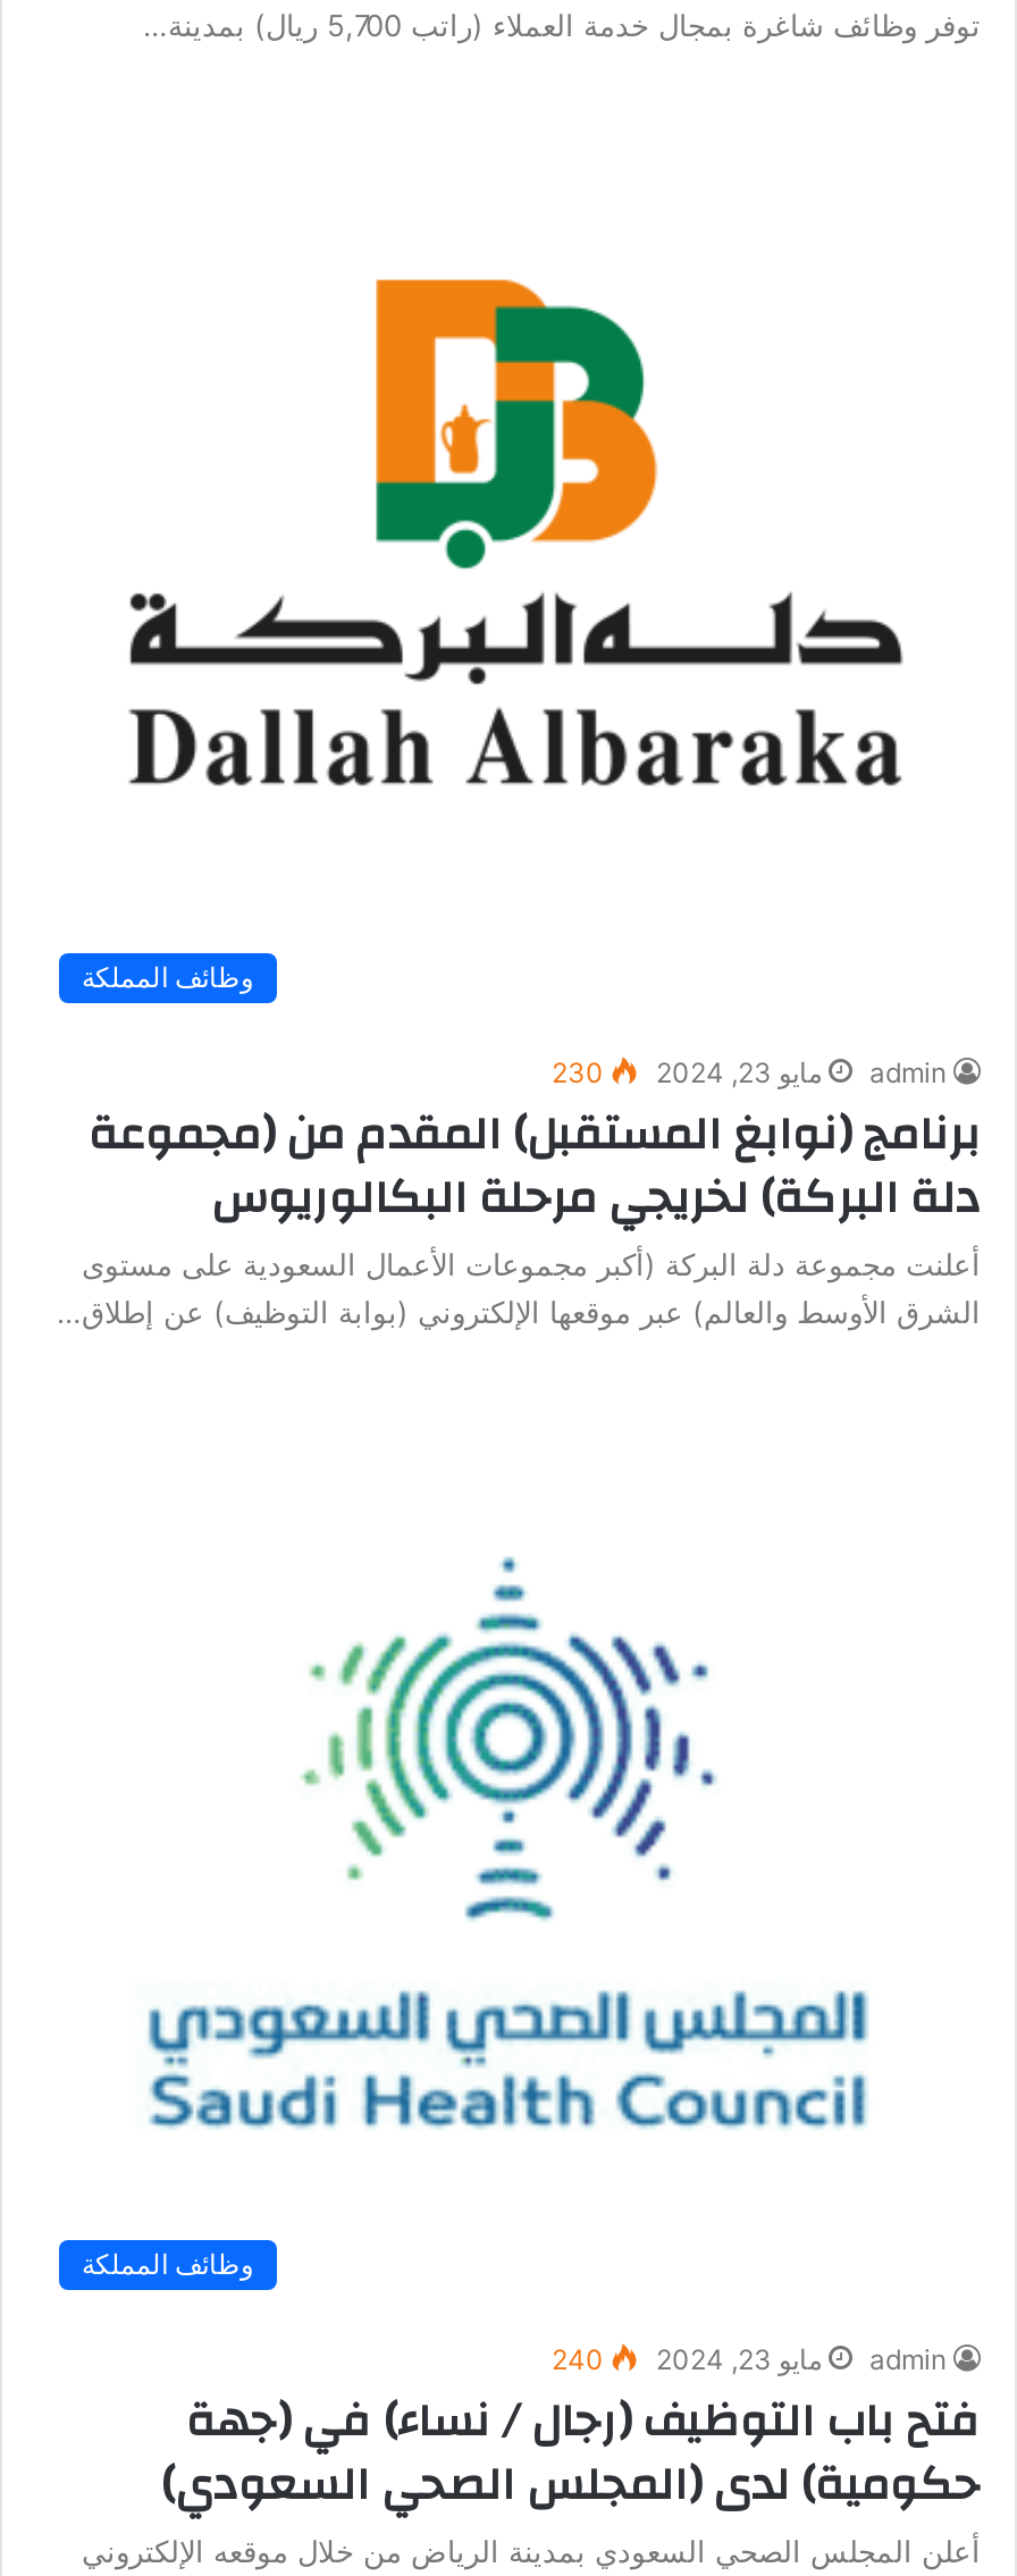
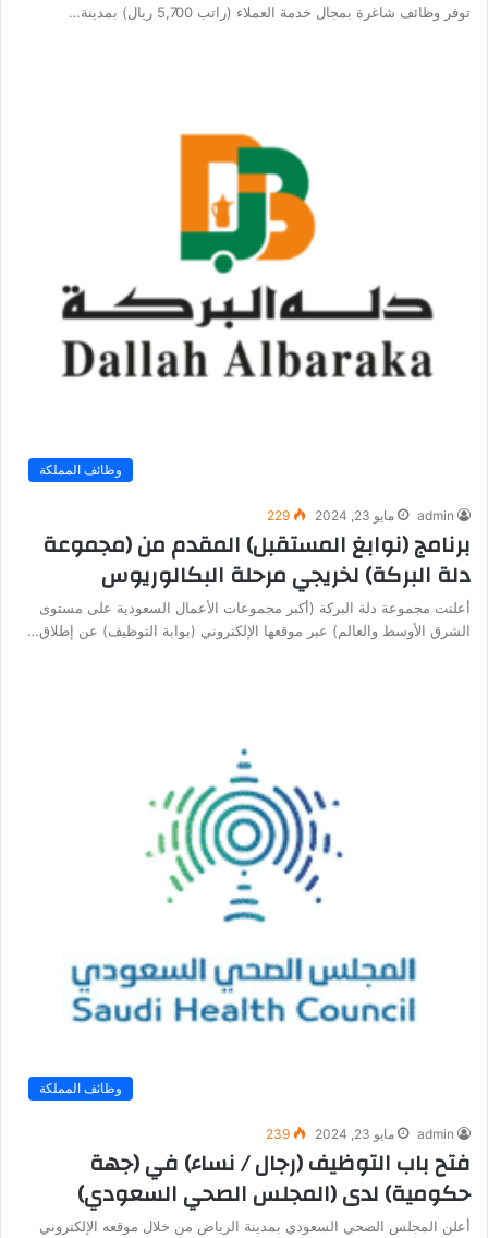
[552,1056,604,1090] 230 -> [267,508,290,524] 229
[552,2343,604,2377] 240 -> [266,1126,290,1142] 239

